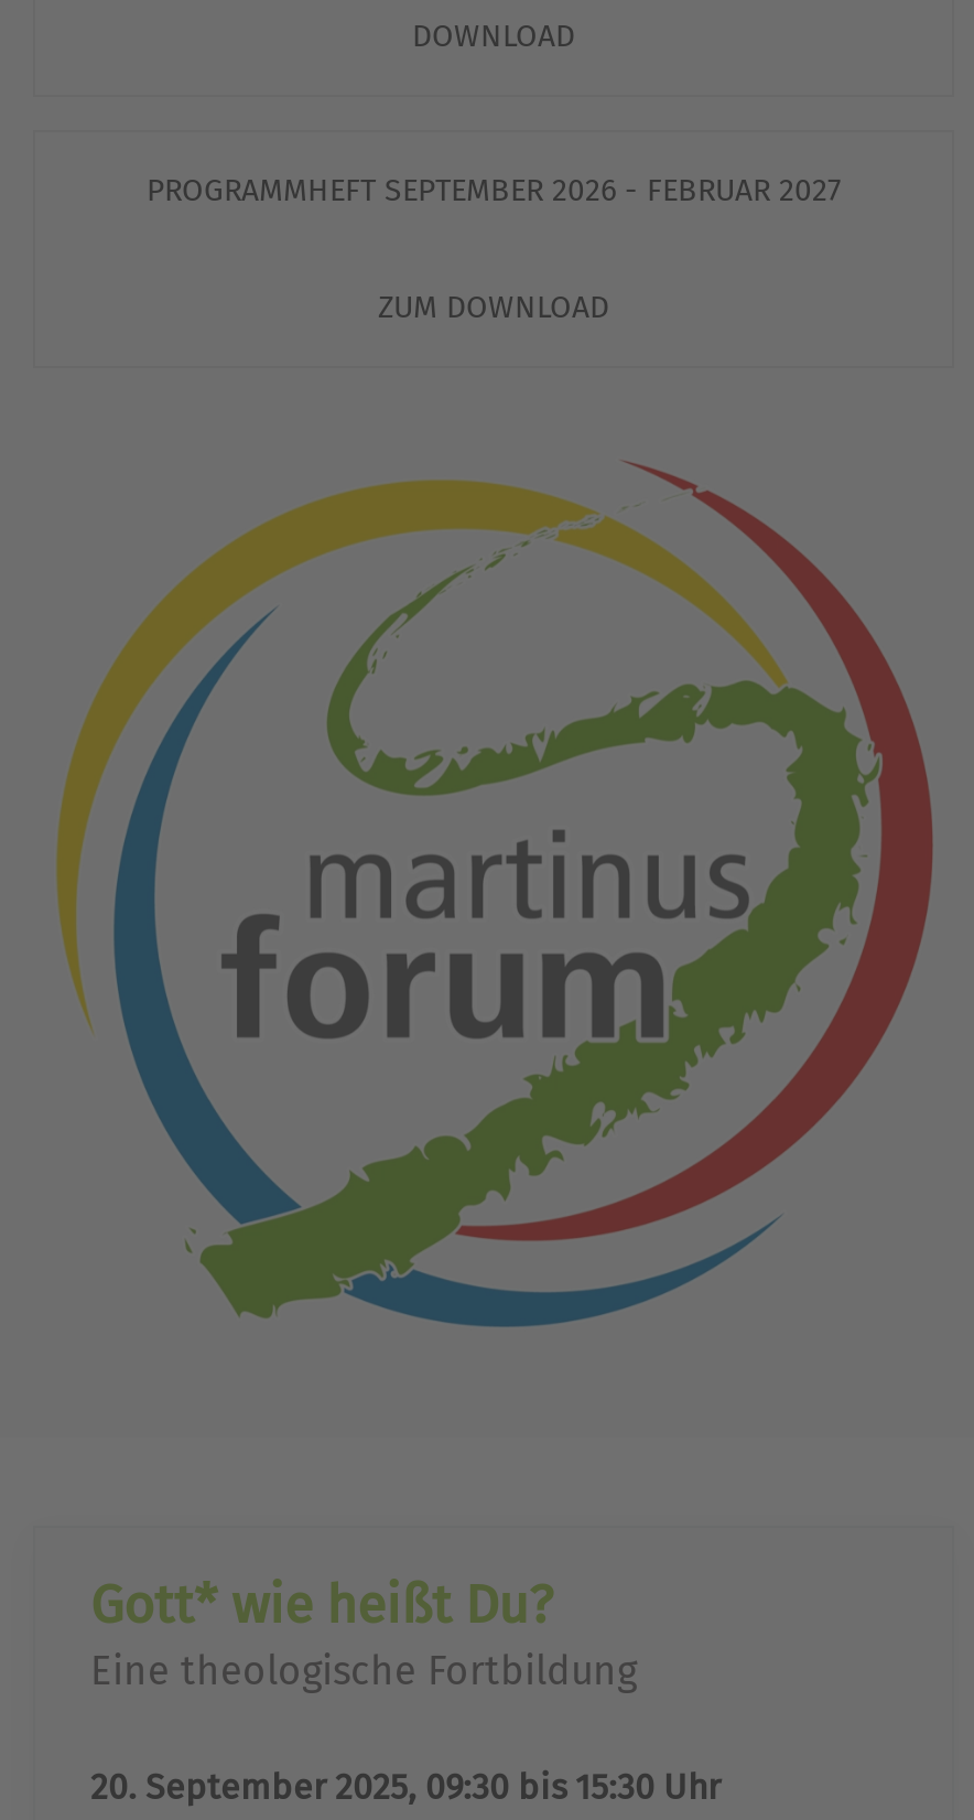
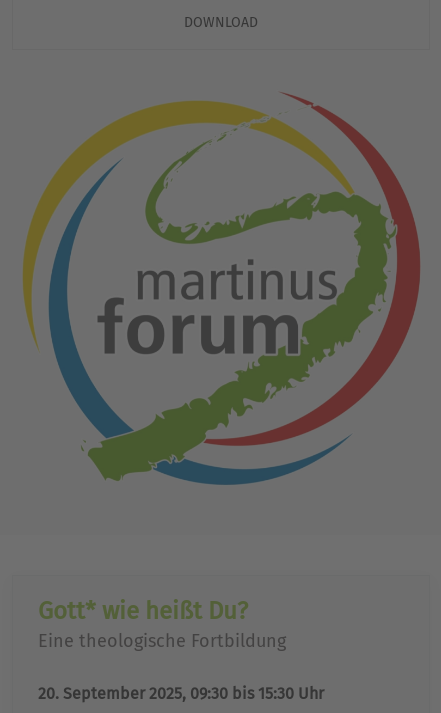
[147,172,841,326] PROGRAMMHEFT SEPTEMBER 2026 - FEBRUAR 2027 | ZUM DOWNLOAD -> none

